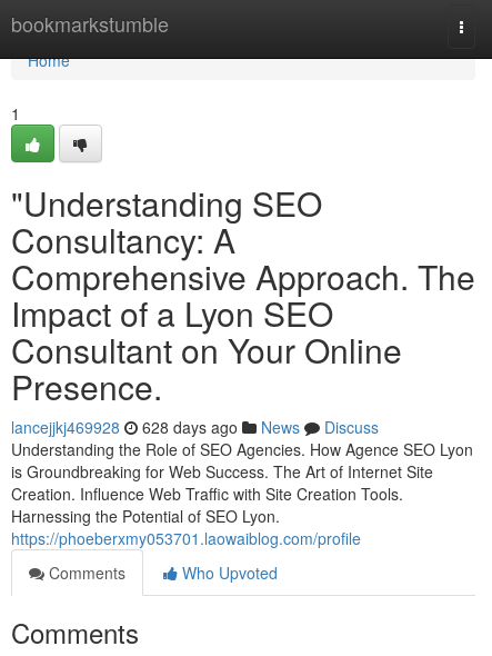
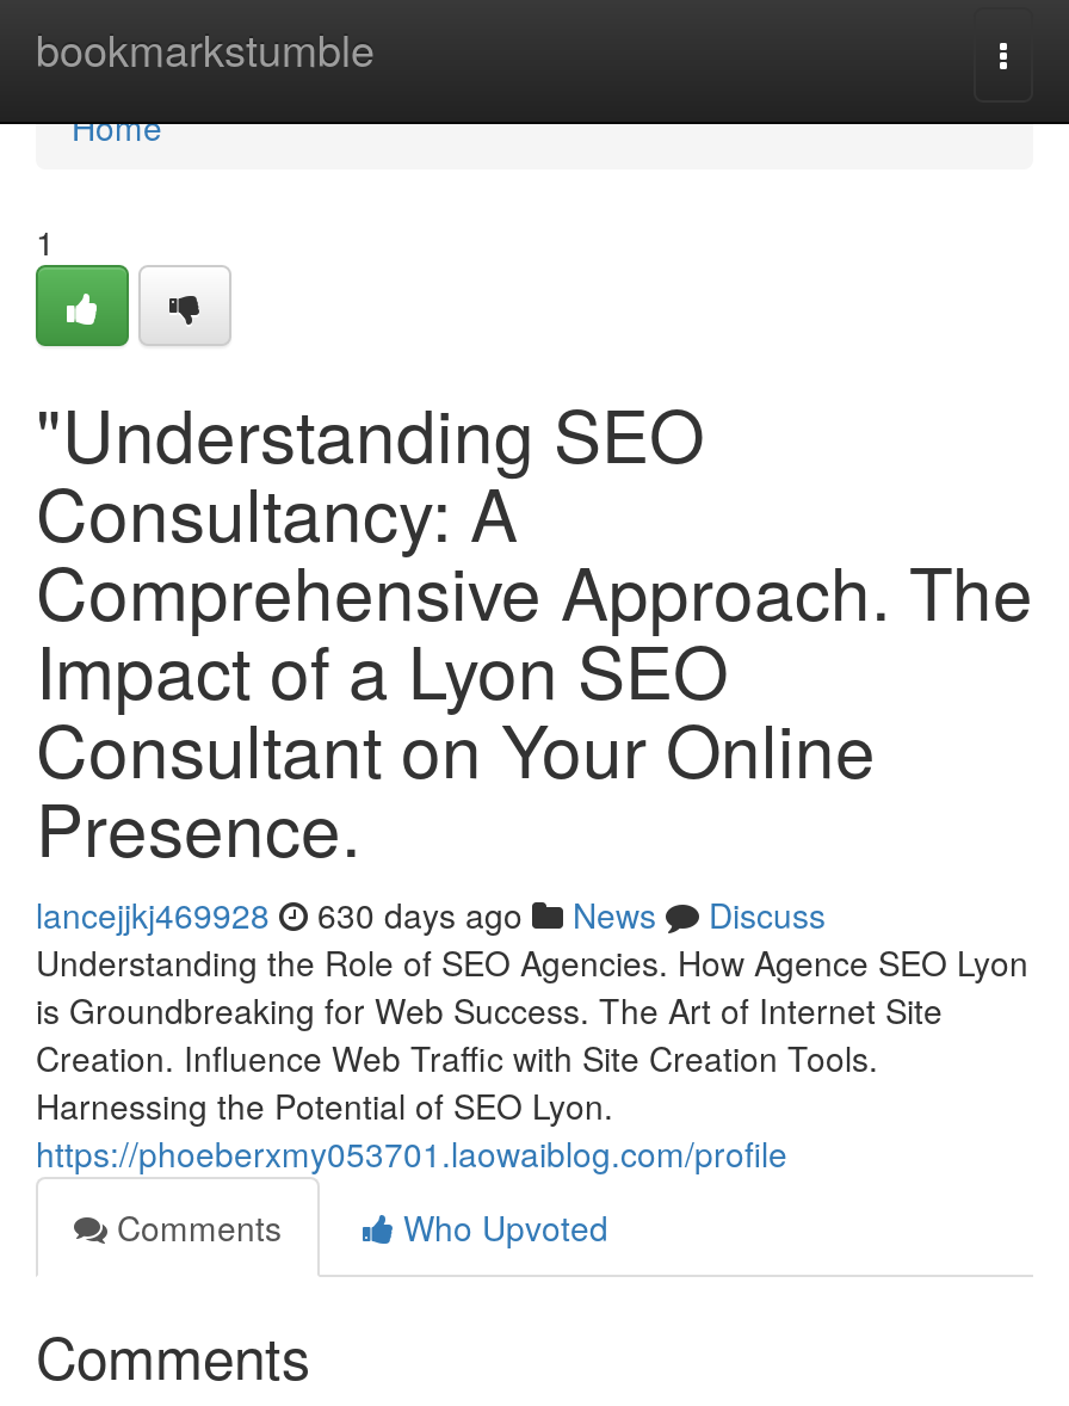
[11,416,379,438] lancejjkj469928 628 days ago News Discuss -> [36,890,826,938] lancejjkj469928 630 days ago News Discuss

